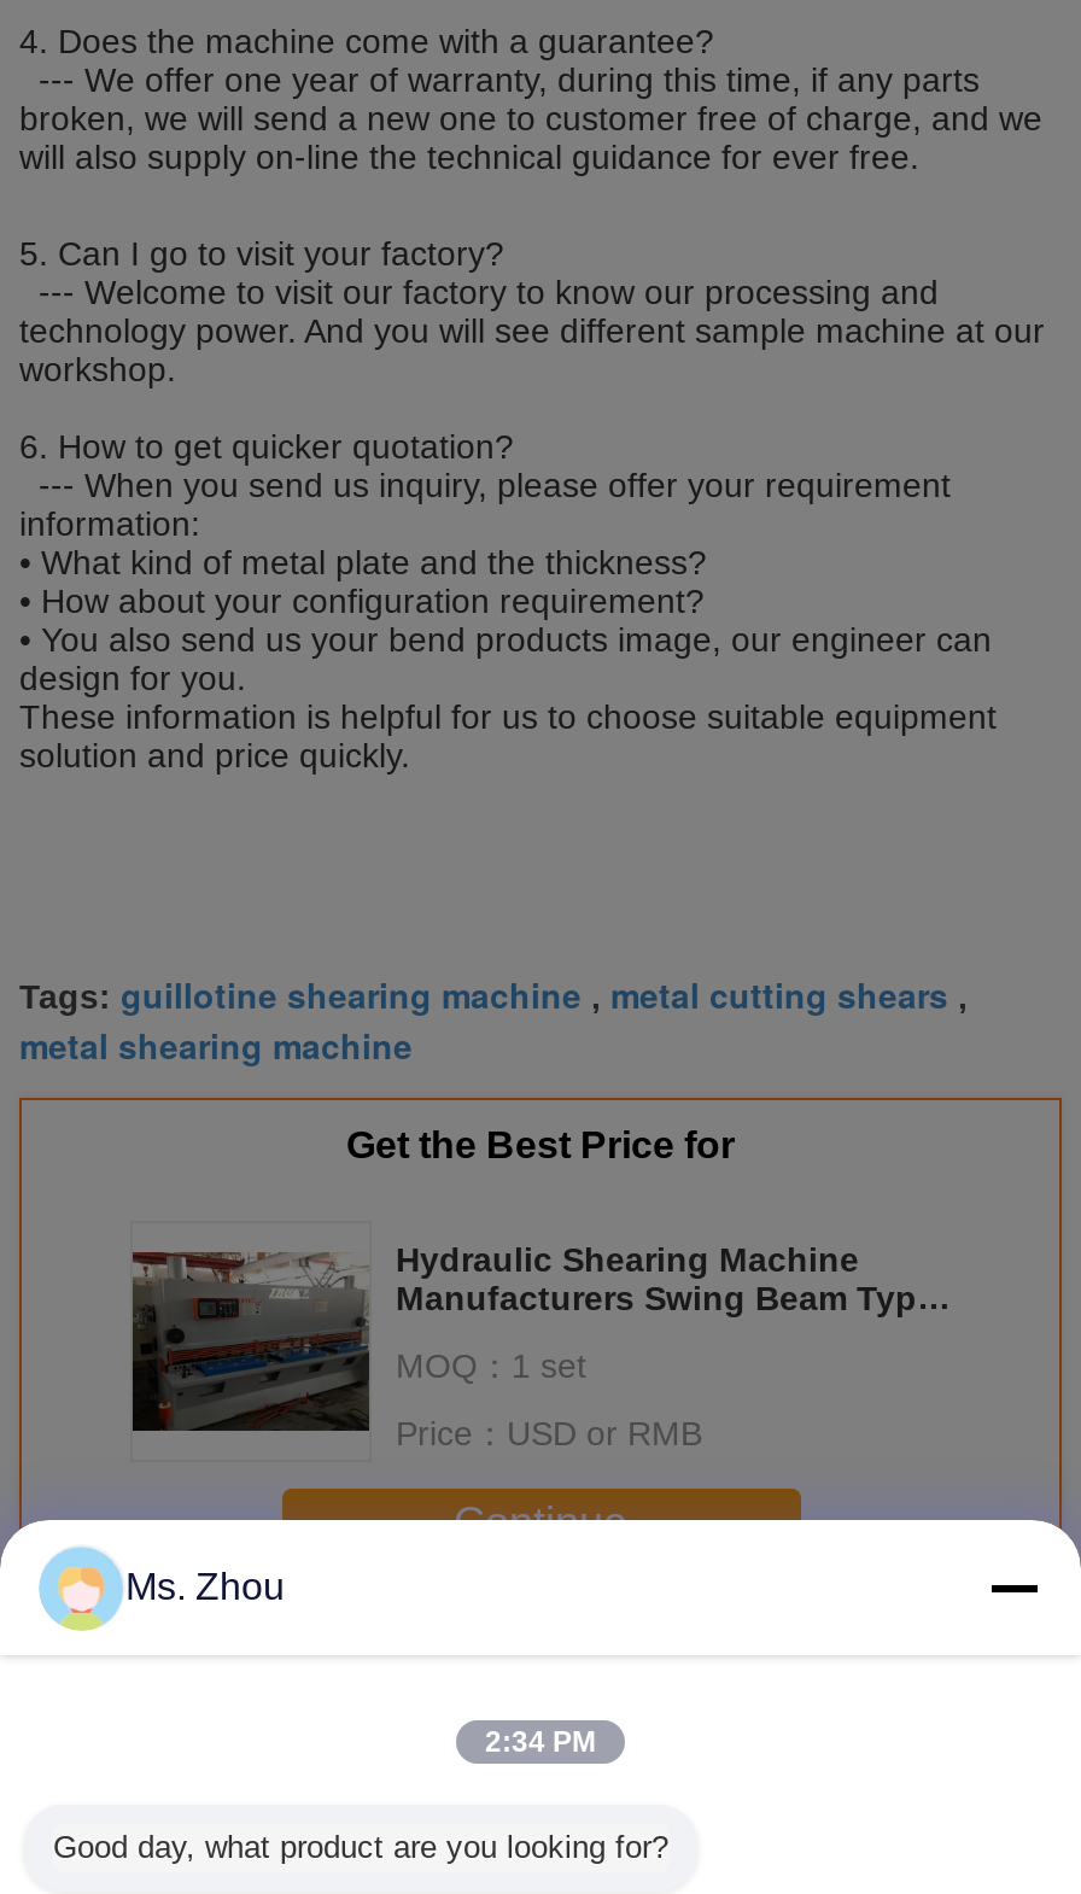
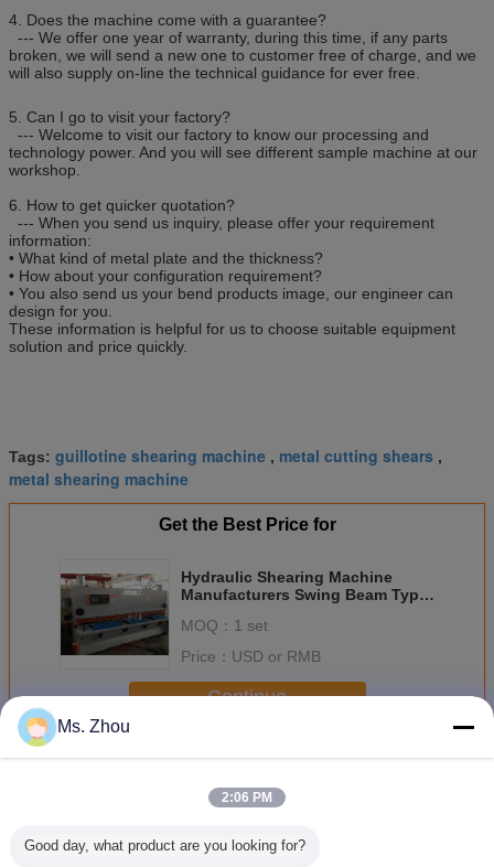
[485,1725,596,1759] 2:34 PM -> [222,790,272,805] 2:06 PM

